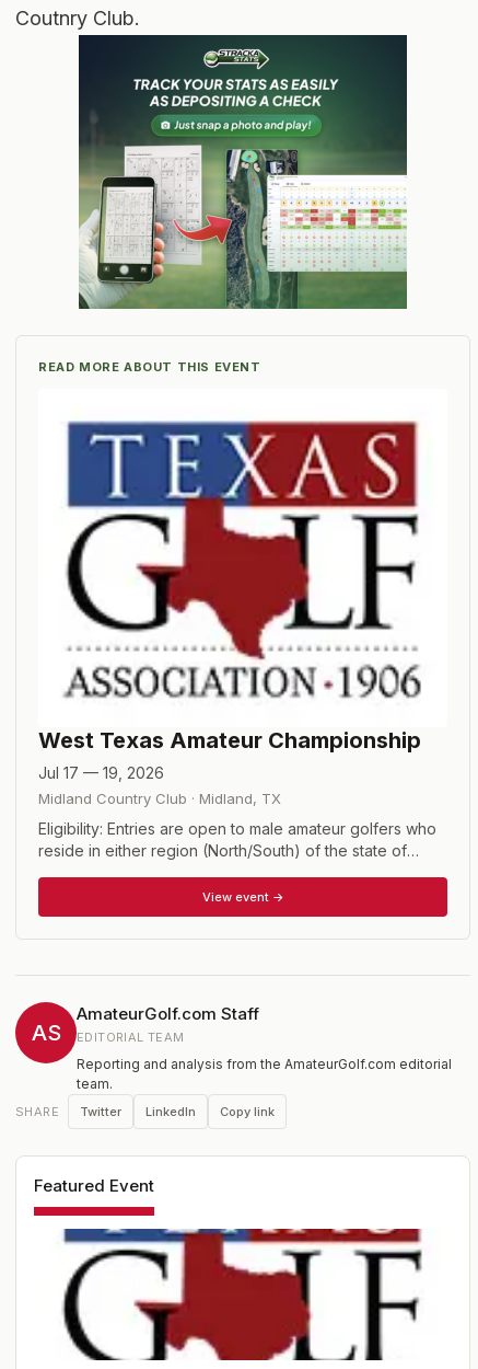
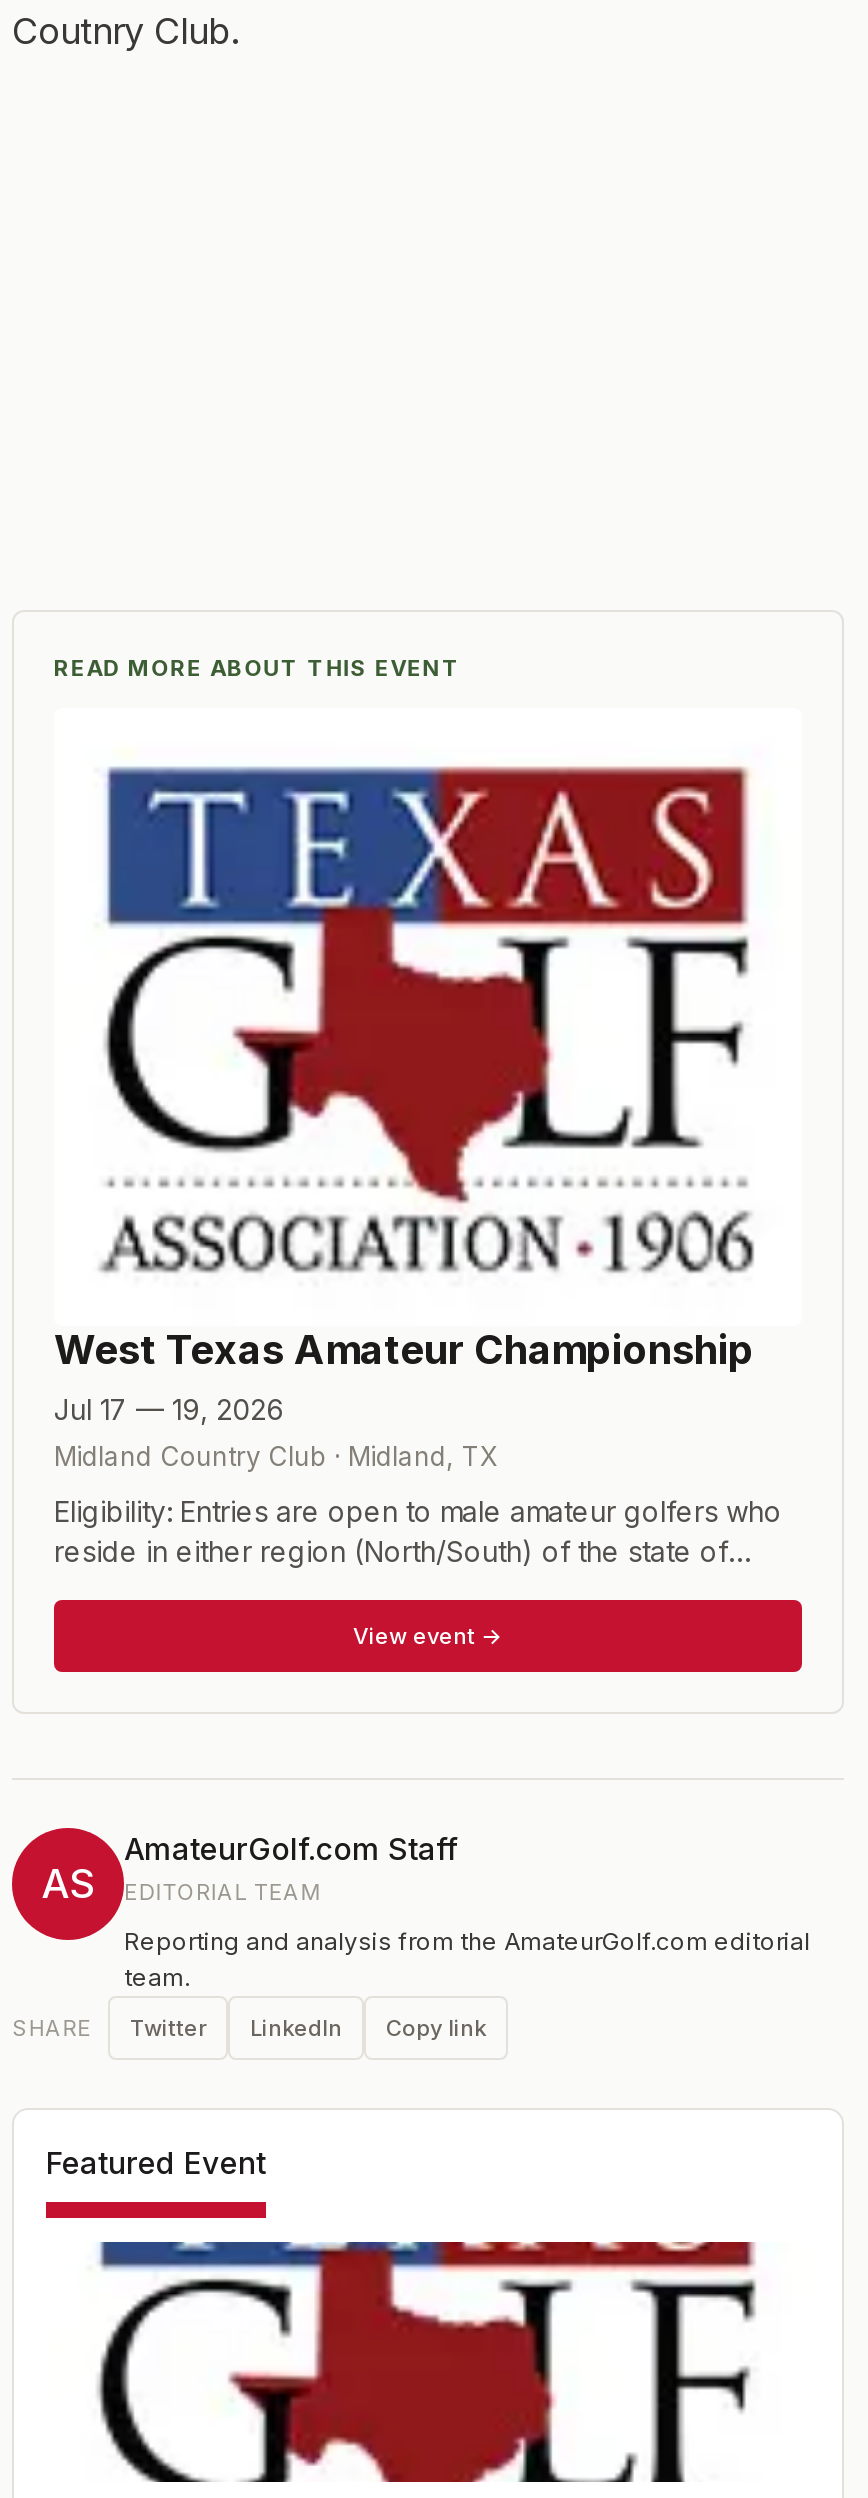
[78,34,408,310] [image] -> none

